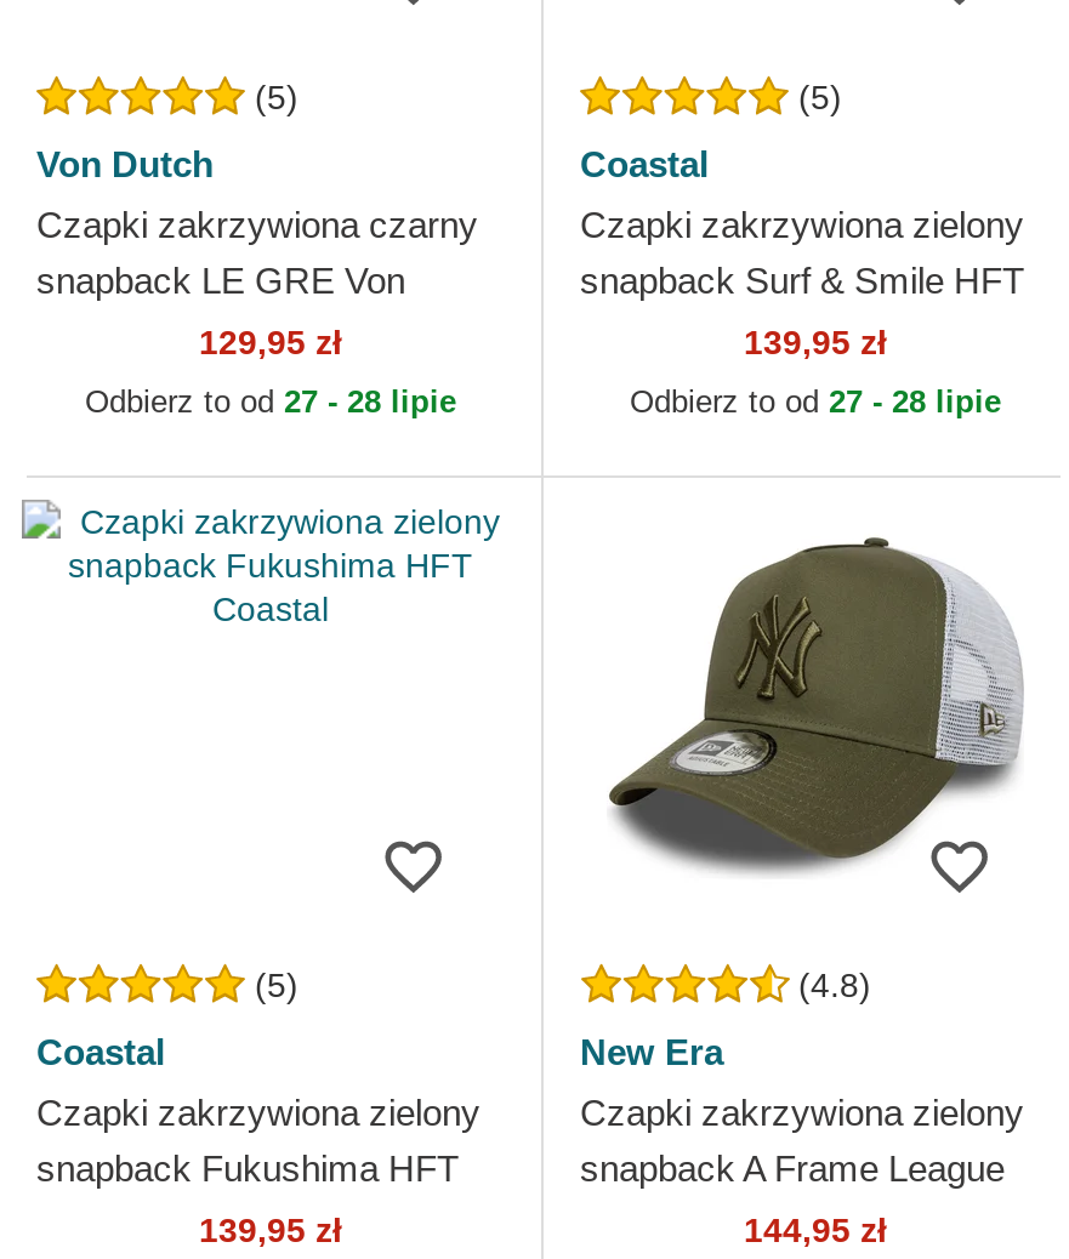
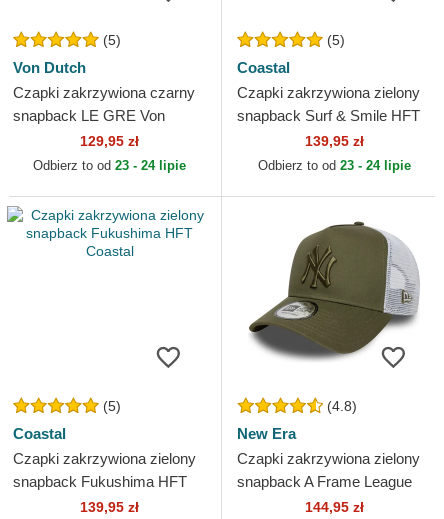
[85,384,456,421] Odbierz to od 27 - 28 lipie -> [33,158,186,173] Odbierz to od 23 - 24 lipie
[630,384,1001,421] Odbierz to od 27 - 28 lipie -> [257,158,410,173] Odbierz to od 23 - 24 lipie

